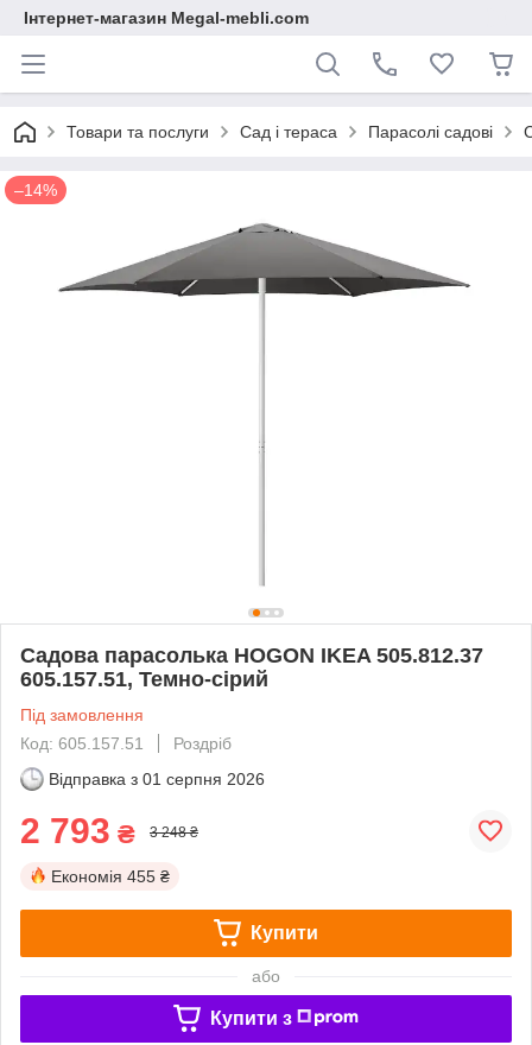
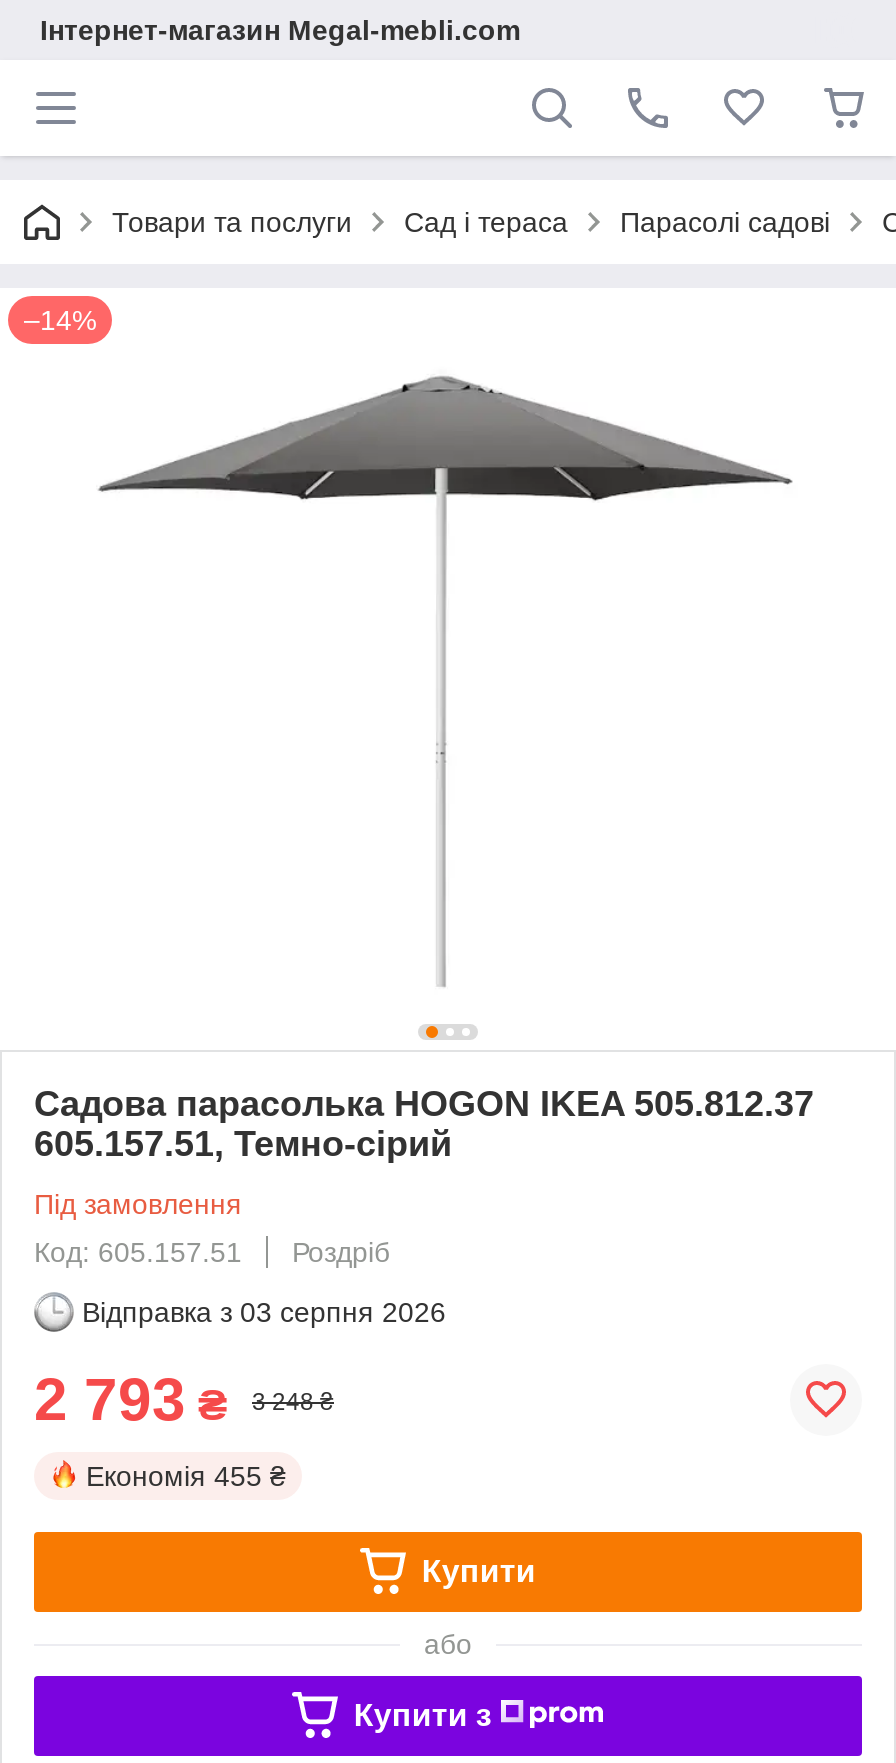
[49,769,265,788] Відправка з 01 серпня 2026 -> [82,1296,446,1328] Відправка з 03 серпня 2026

